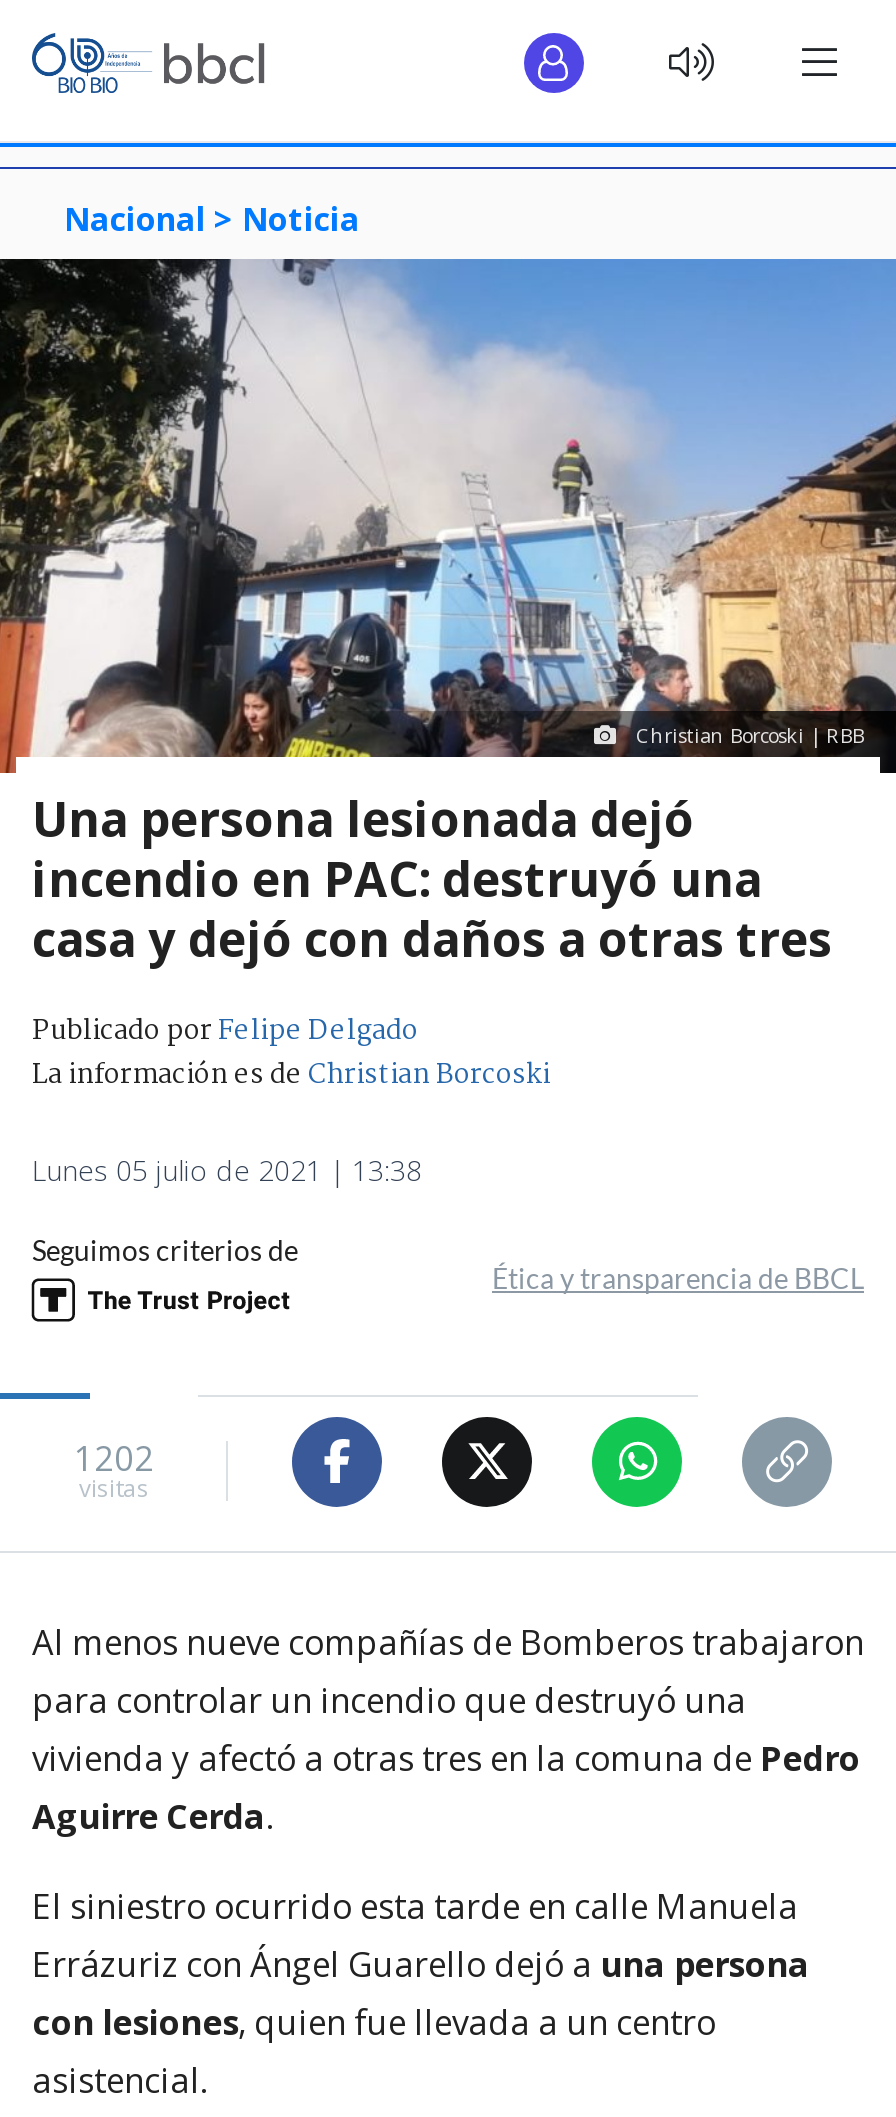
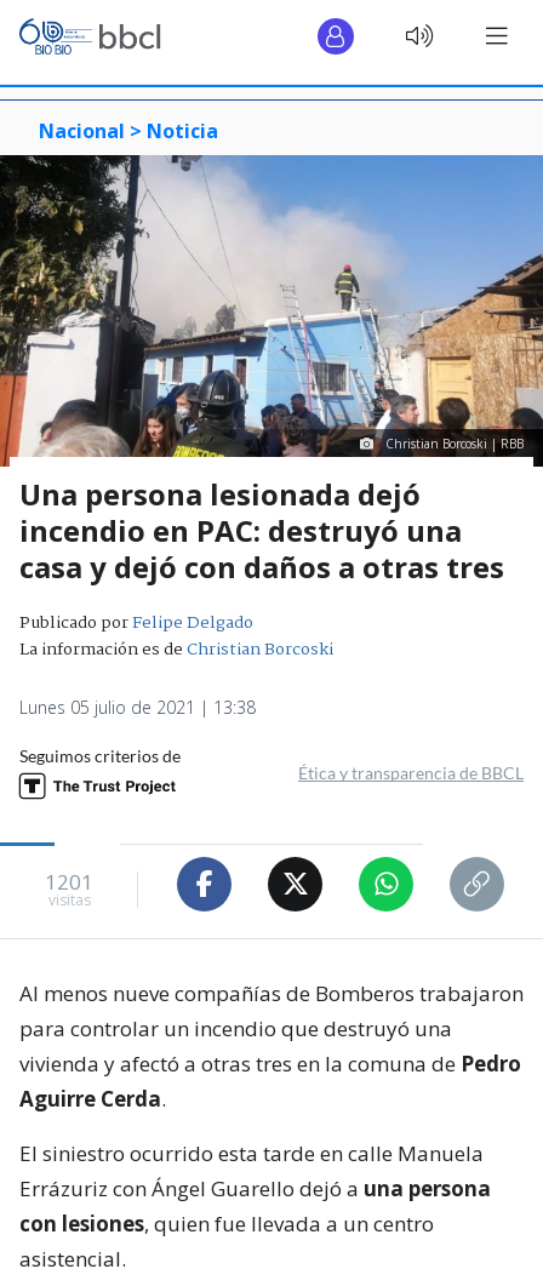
[74,1436,154,1482] 1202 -> [45,868,93,896] 1201

